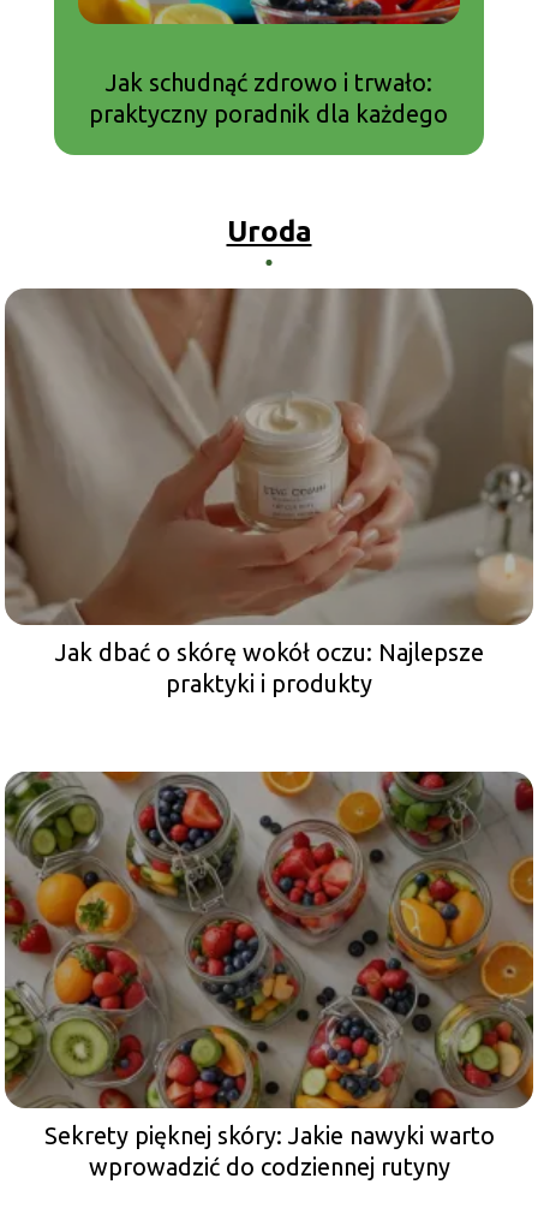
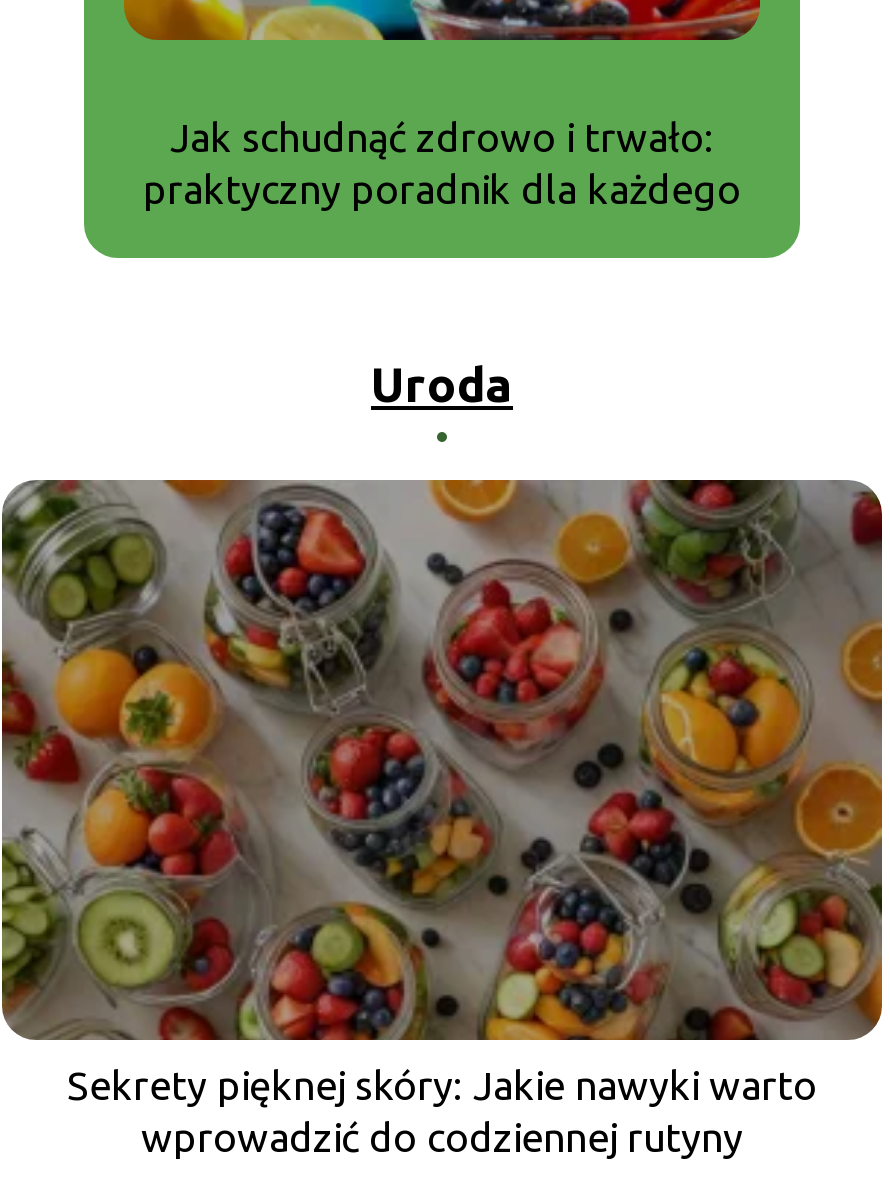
[5,287,533,698] [image] | Jak dbać o skórę wokół oczu: Najlepsze | praktyki i produkty -> none

